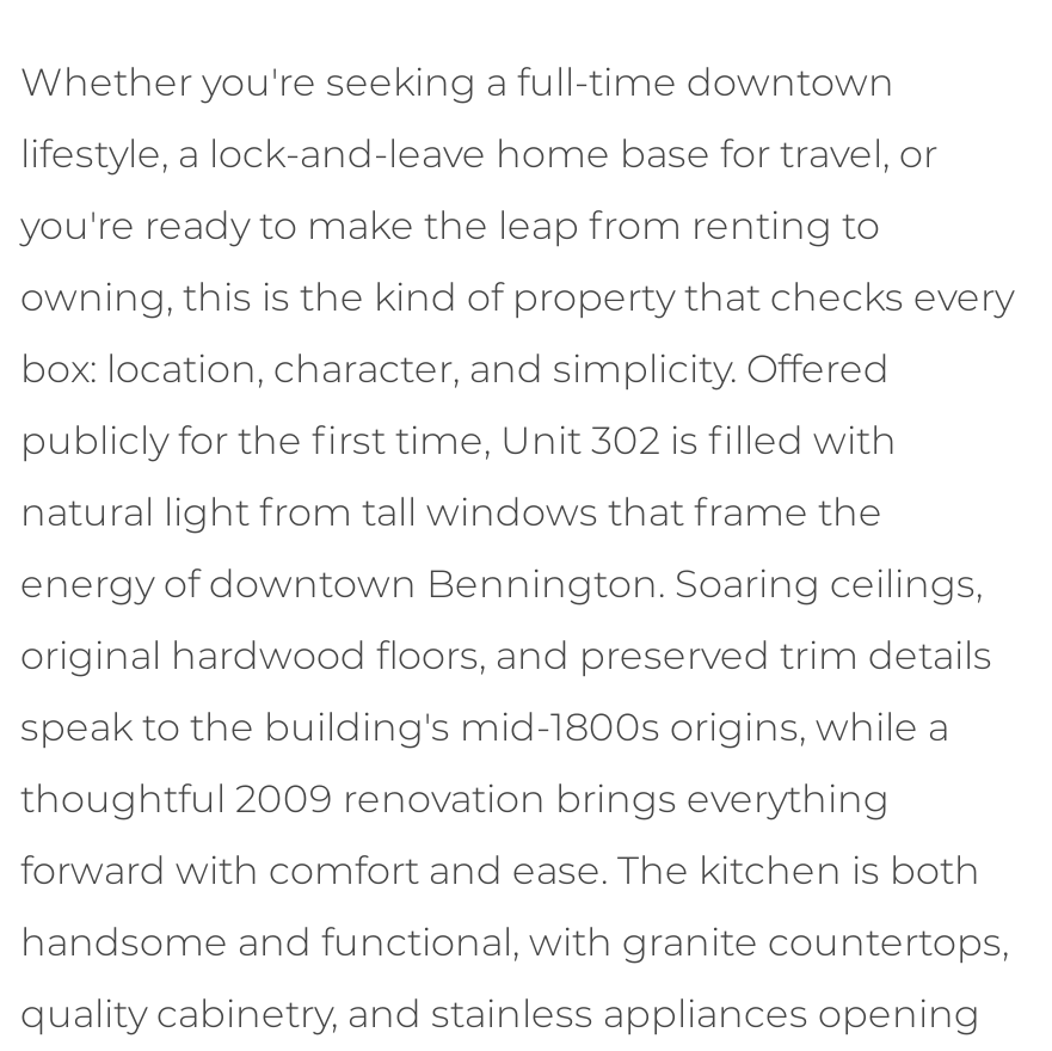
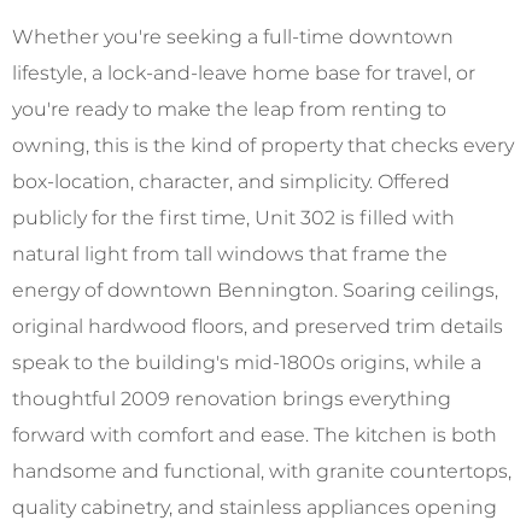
[20,345,890,391] box: location, character, and simplicity. Offered -> [12,170,450,193] box-location, character, and simplicity. Offered

